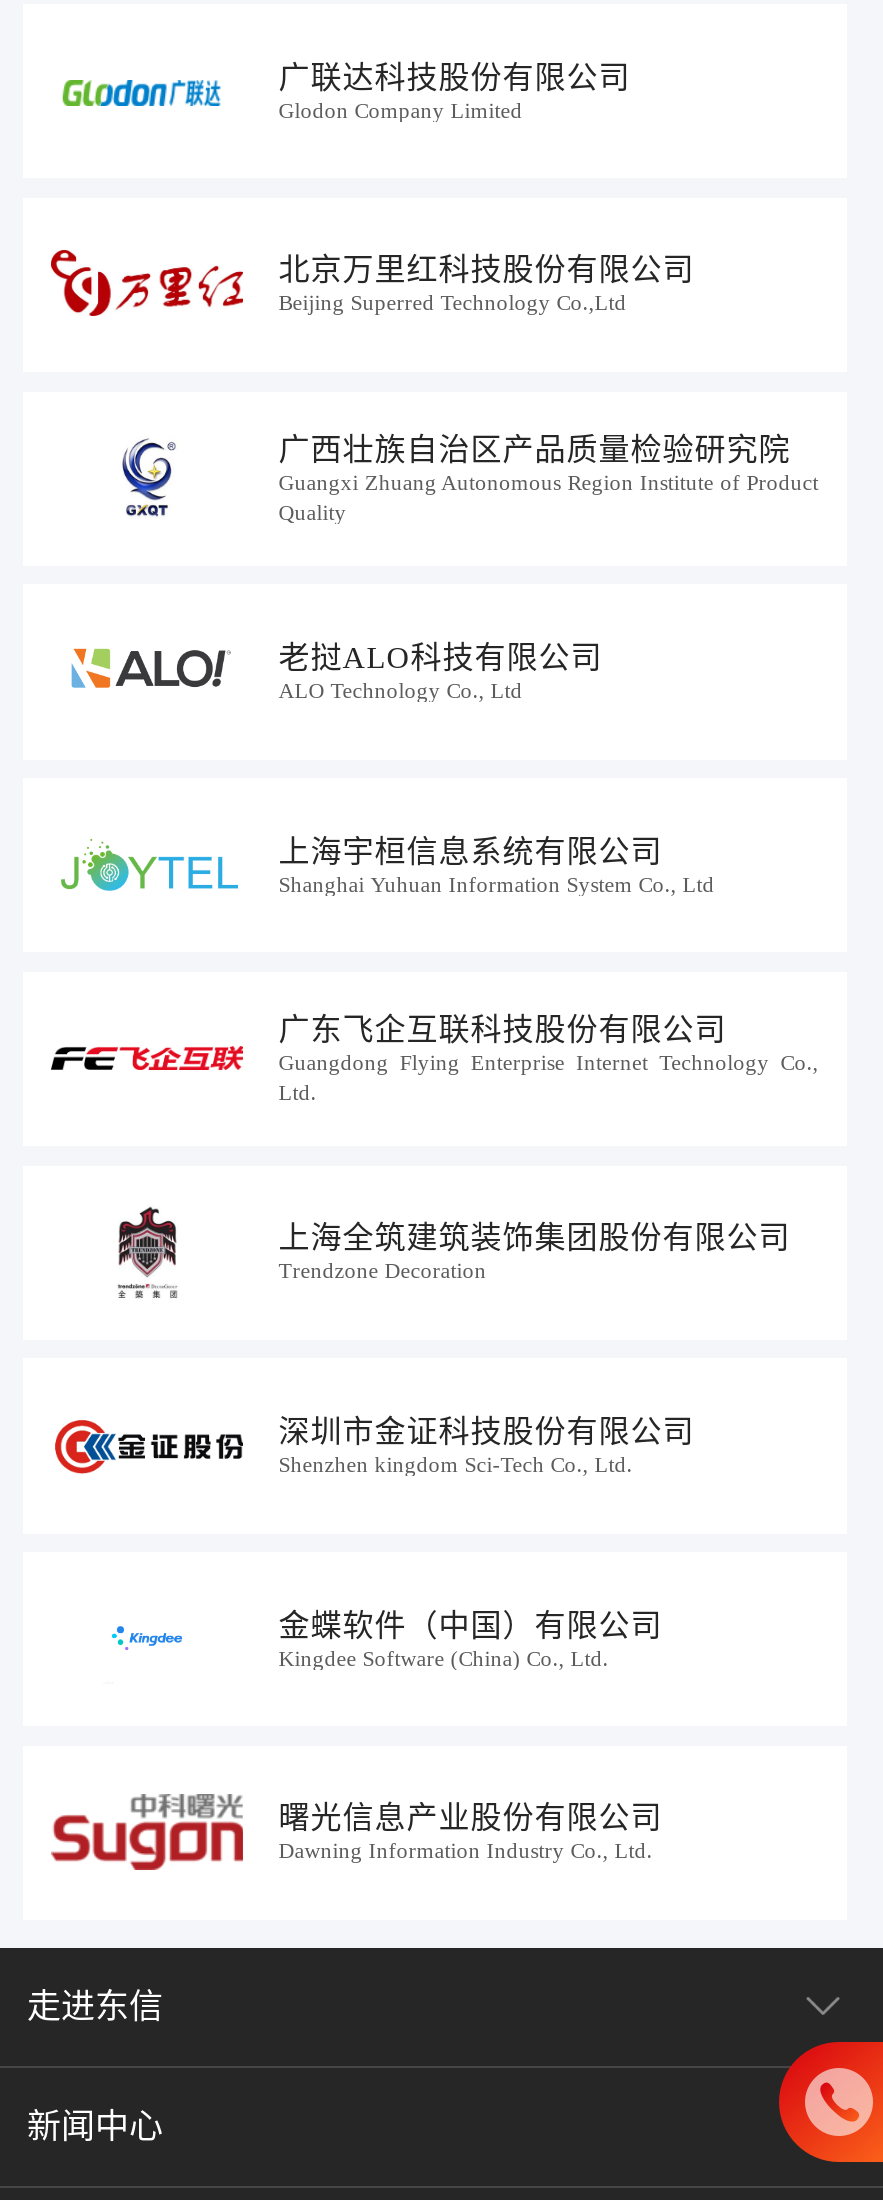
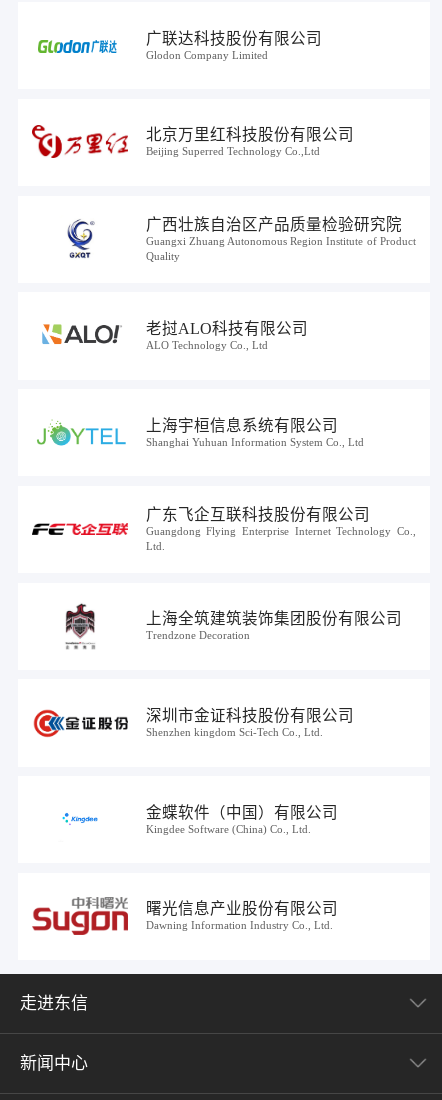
[777,2040,877,2164] [image] -> none

